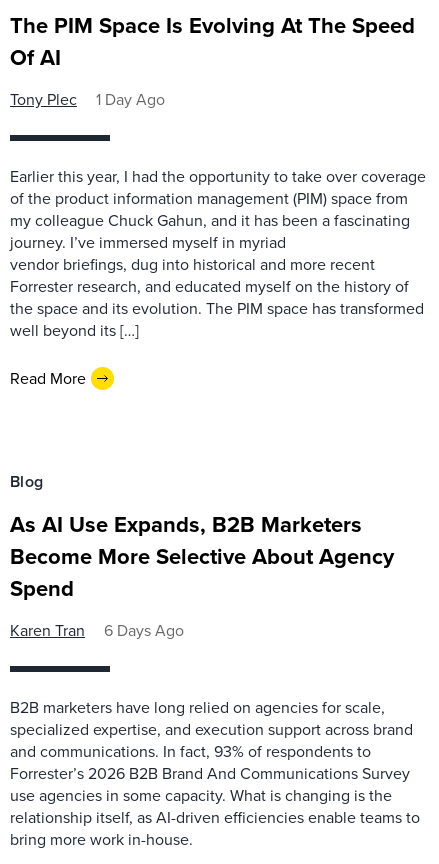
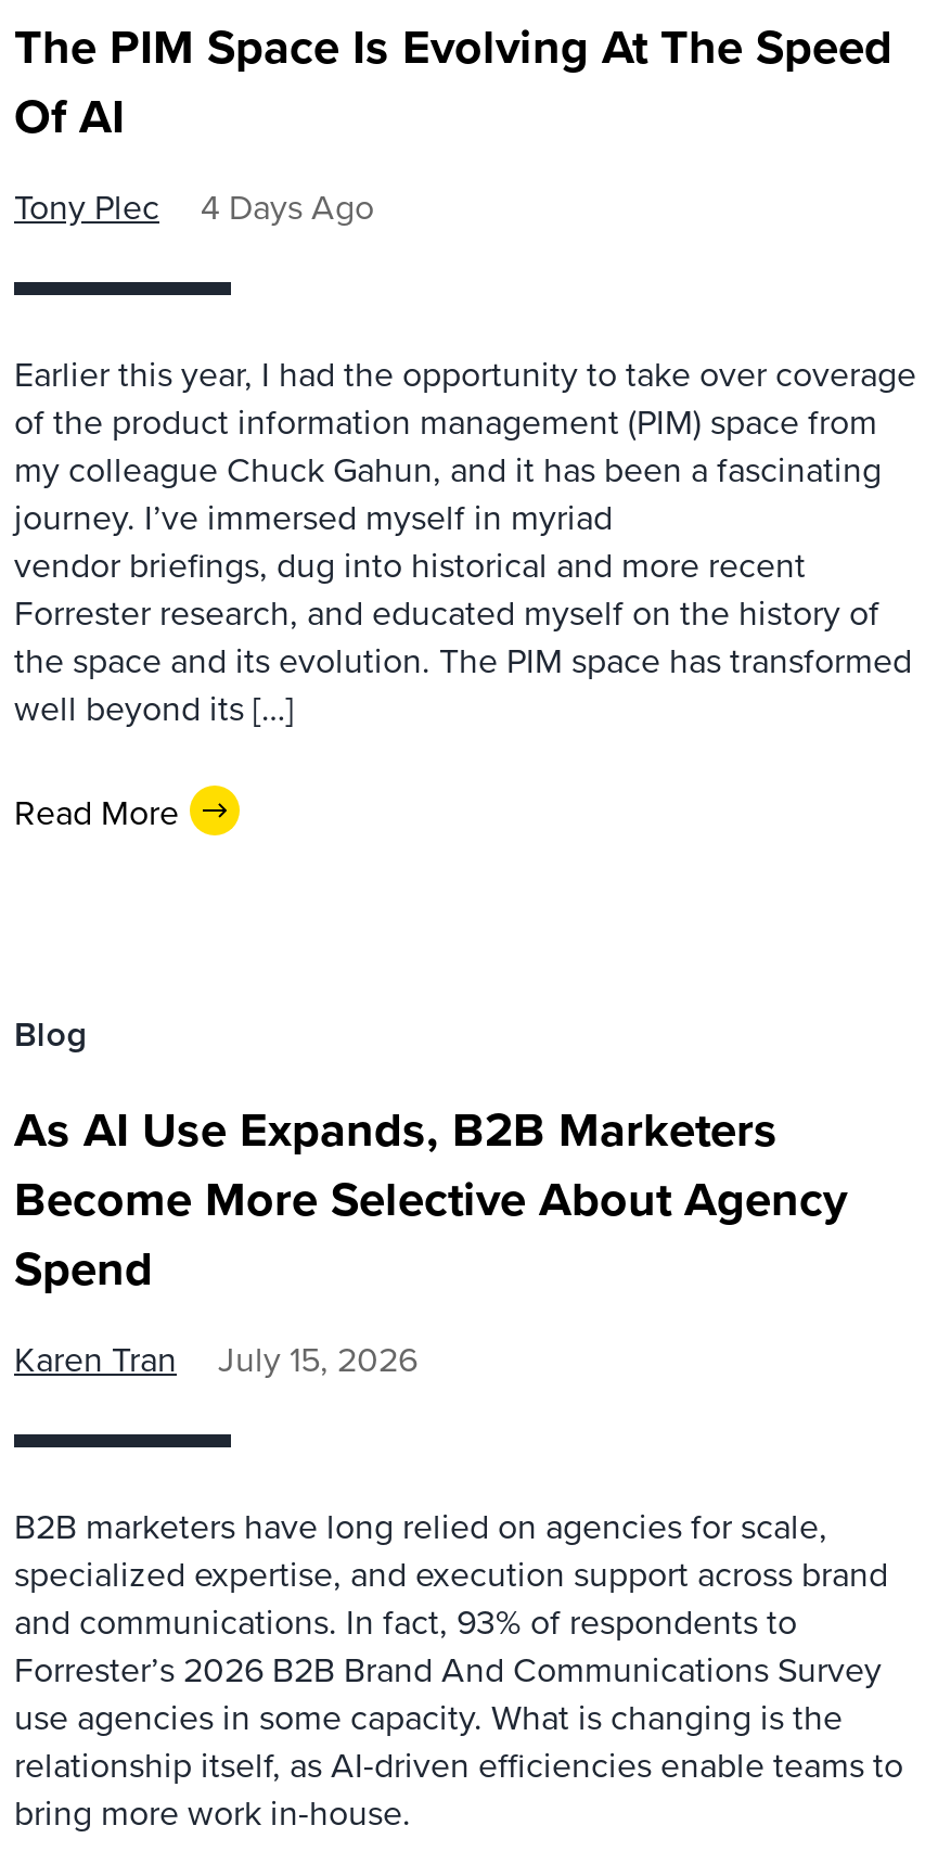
[10,88,165,111] Tony Plec 1 Day Ago -> [14,182,374,230] Tony Plec 4 Days Ago
[10,619,184,642] Karen Tran 6 Days Ago -> [14,1335,417,1382] Karen Tran July 15, 2026

